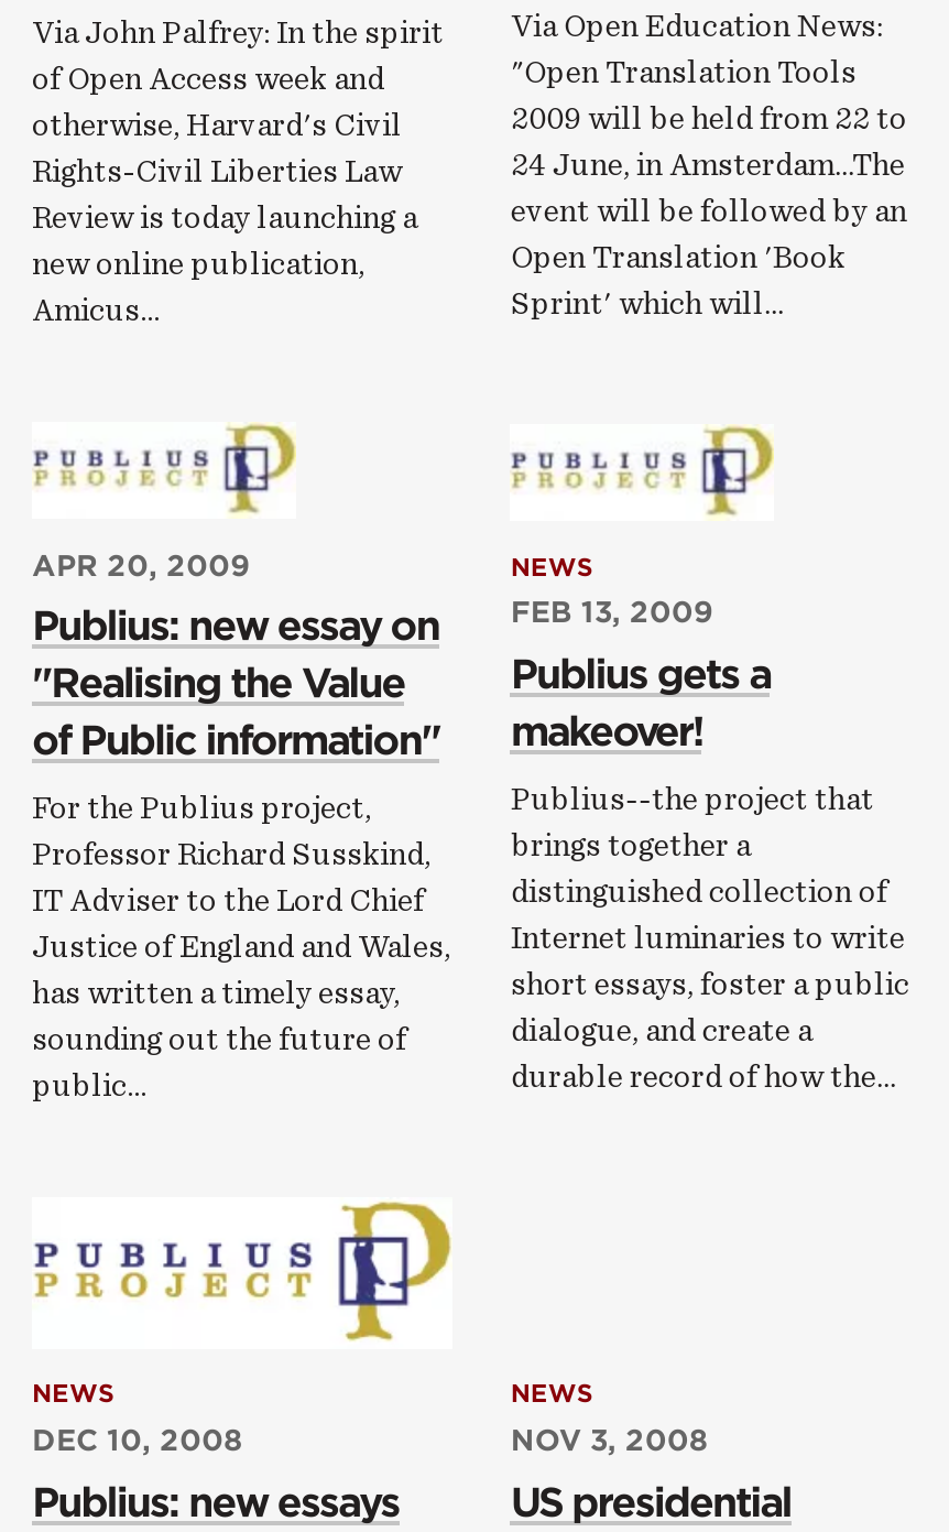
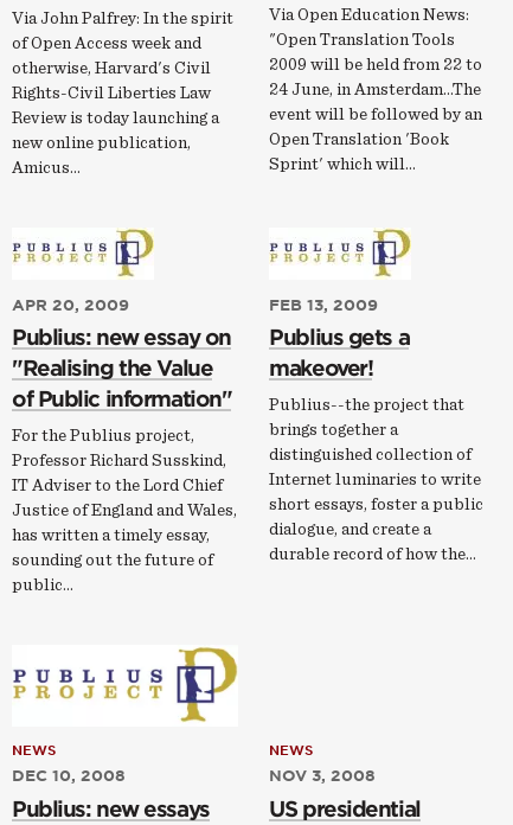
[510,551,592,582] NEWS -> none
moved [510,596,909,1093] -> [269,296,484,563]: FEB 13, 2009 | Publius gets a | makeover! | ... | dialogue, and create a | durable record of how the…

